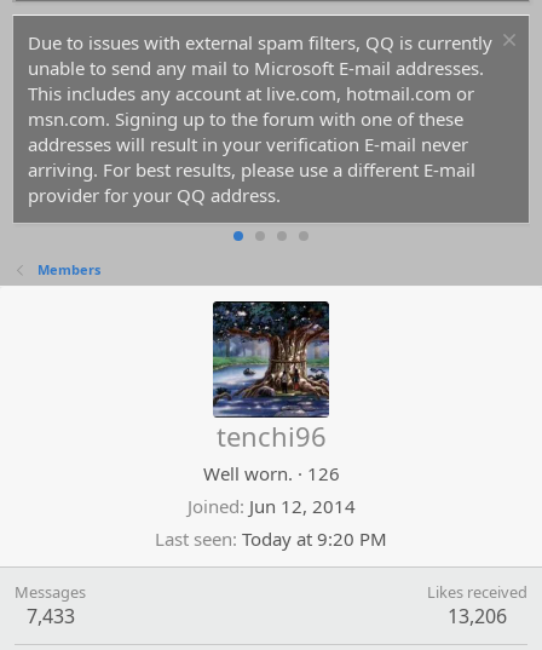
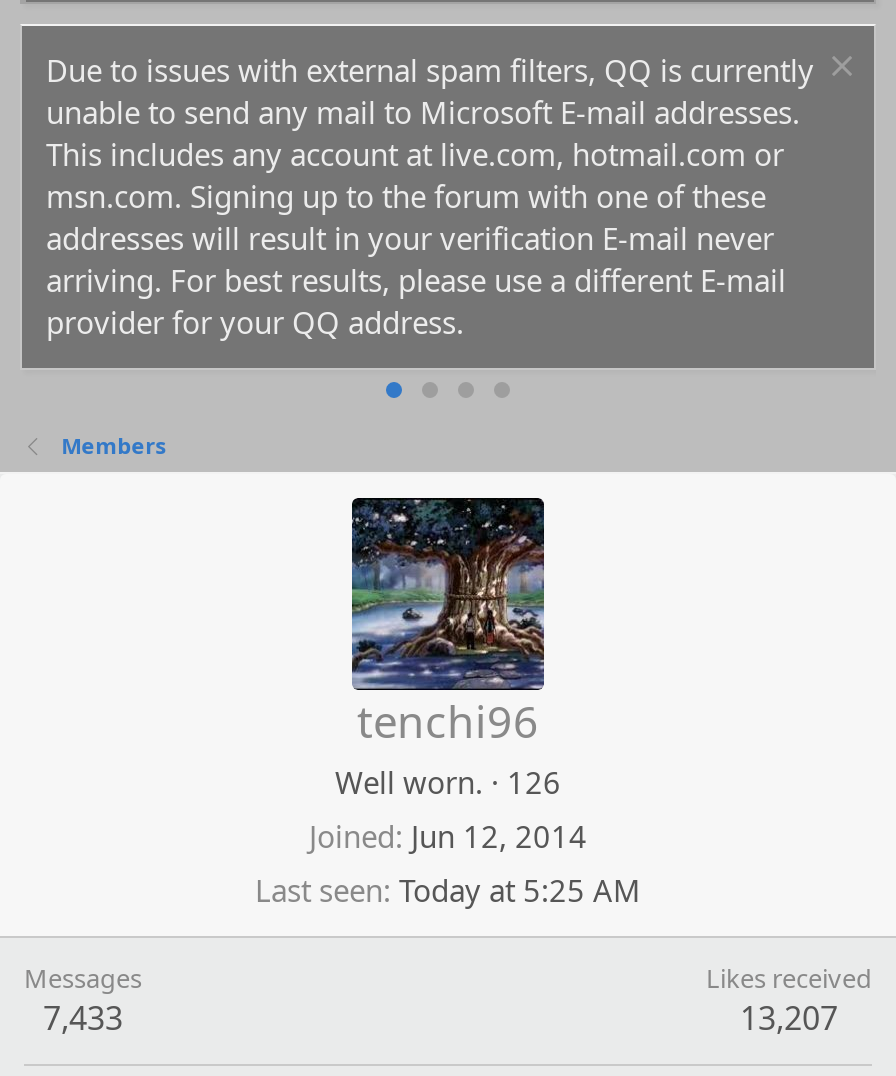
[155,527,387,551] Last seen Today at 9:20 PM -> [255,870,641,910] Last seen Today at 5:25 AM
[448,603,507,629] 13,206 -> [740,996,838,1040] 13,207

